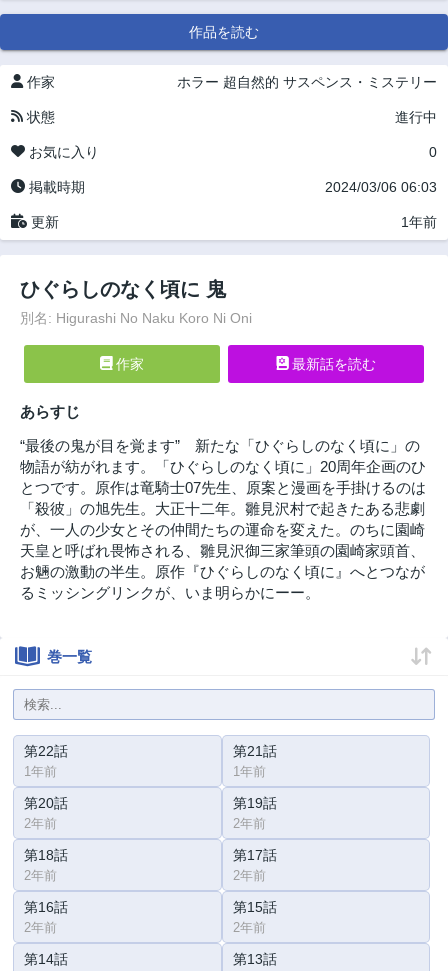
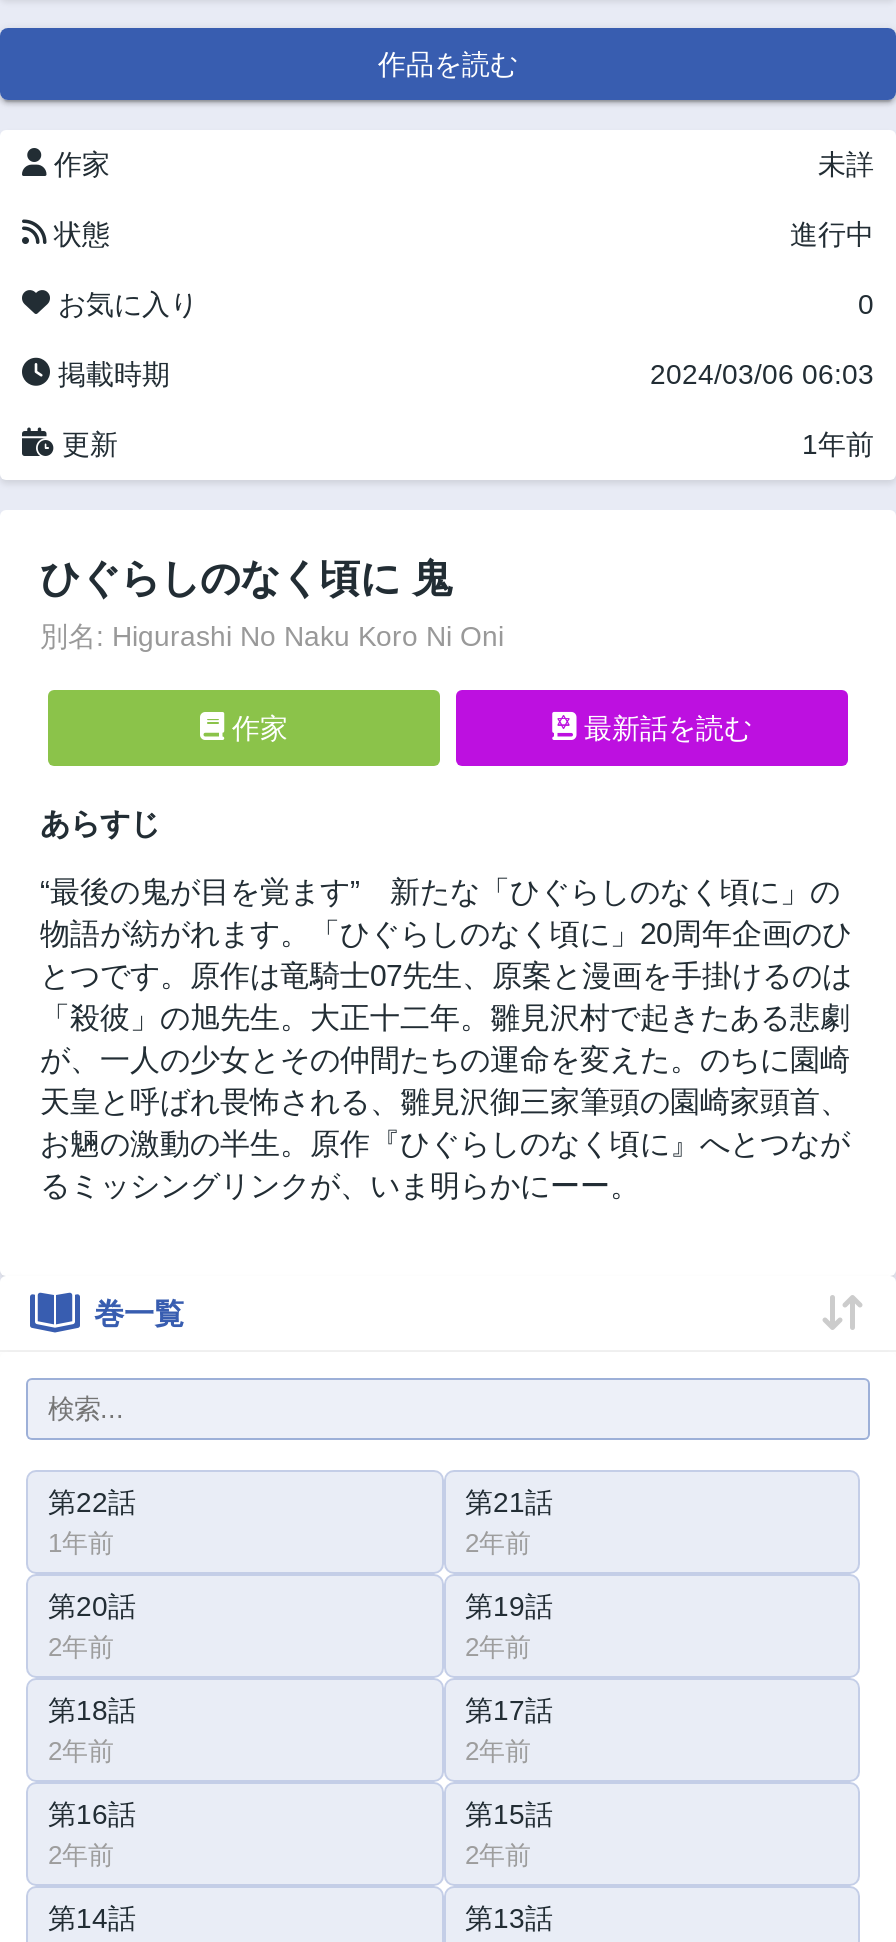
[177,74,437,90] ホラー 超自然的 サスペンス・ミステリー -> [818,148,874,180] 未詳
[232,764,265,779] 1年前 -> [465,1528,531,1558] 2年前

